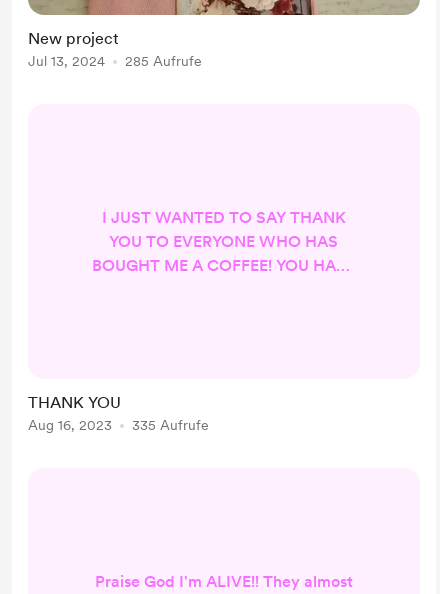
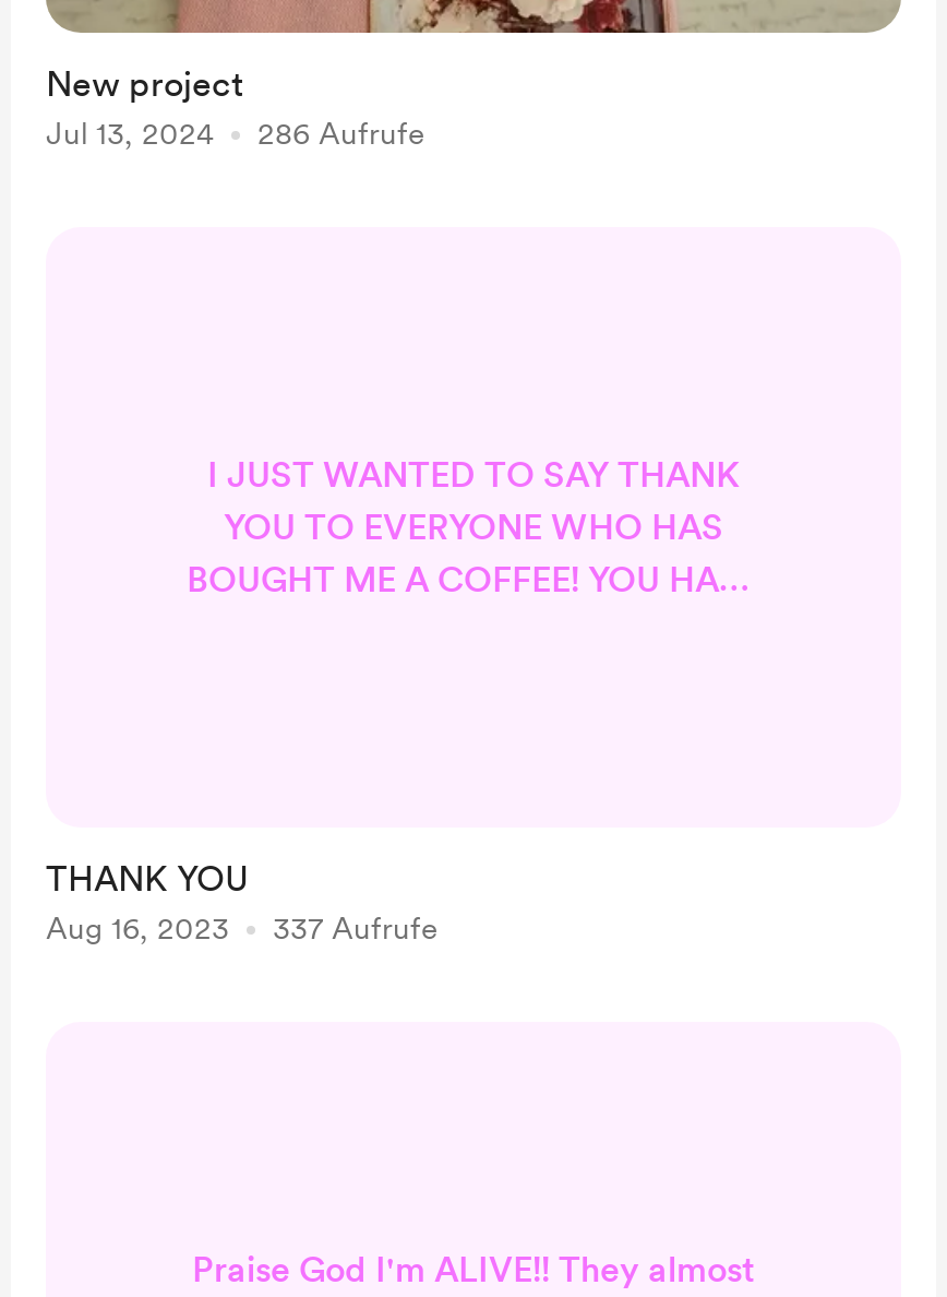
[28,53,202,69] Jul 13, 2024 285 Aufrufe -> [46,116,425,151] Jul 13, 2024 286 Aufrufe
[28,417,209,433] Aug 16, 2023 335 Aufrufe -> [46,911,439,945] Aug 16, 2023 337 Aufrufe

